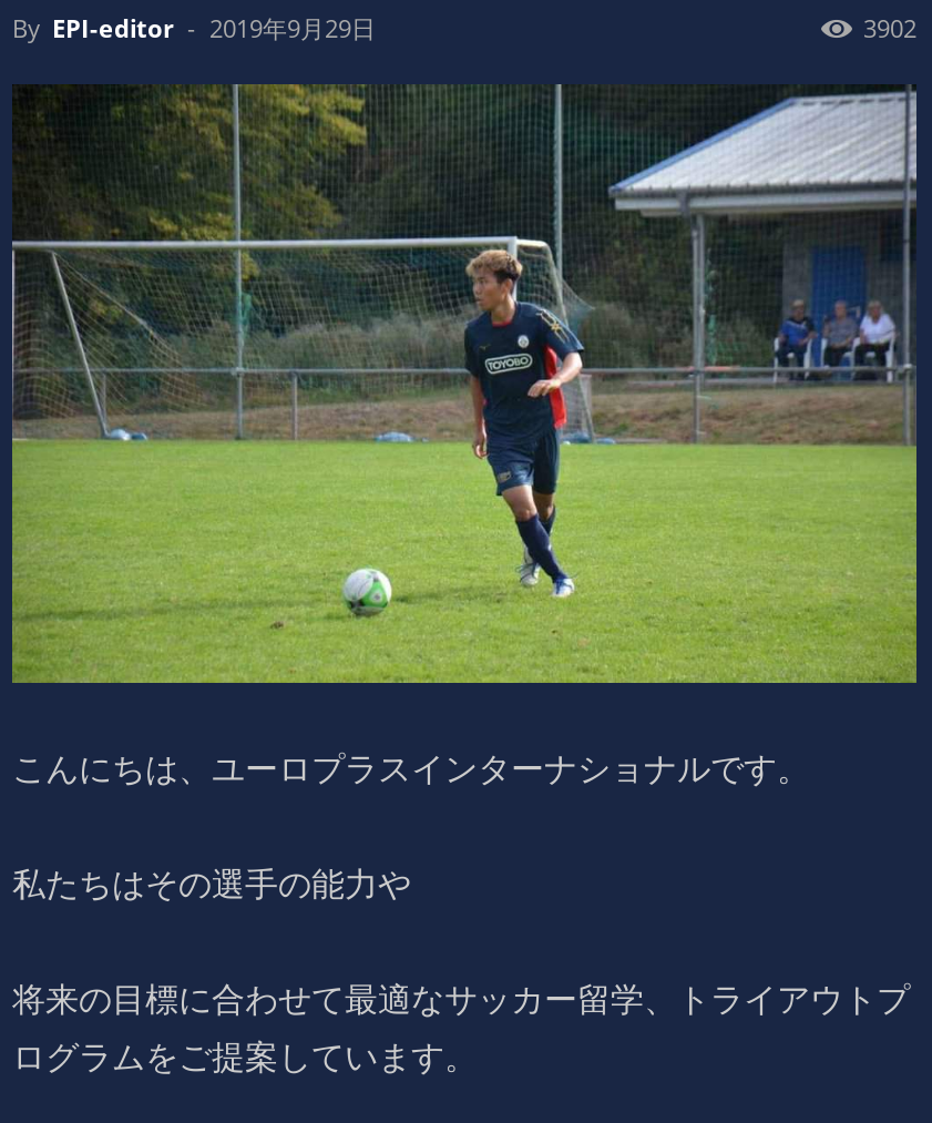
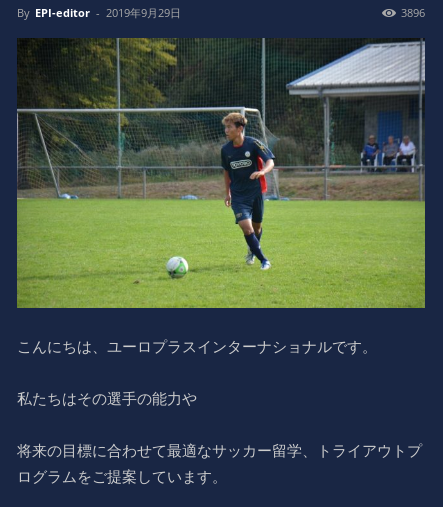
[863,11,916,44] 3902 -> [401,5,425,20] 3896

